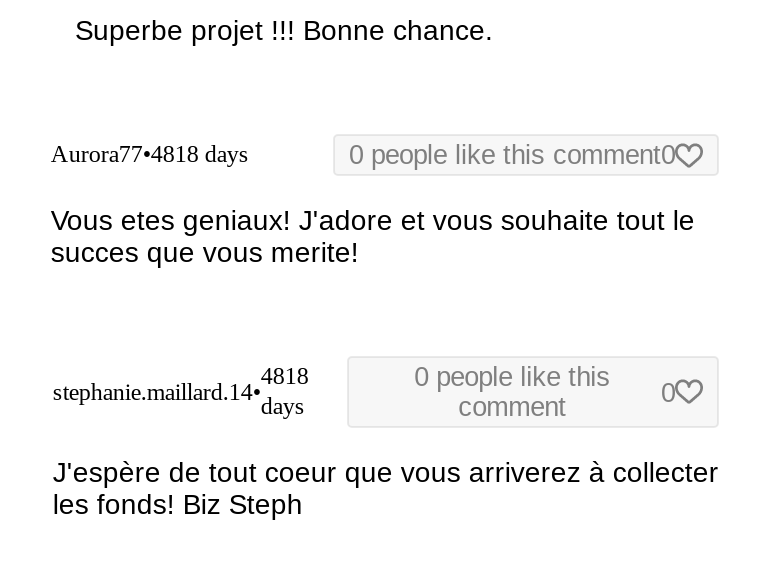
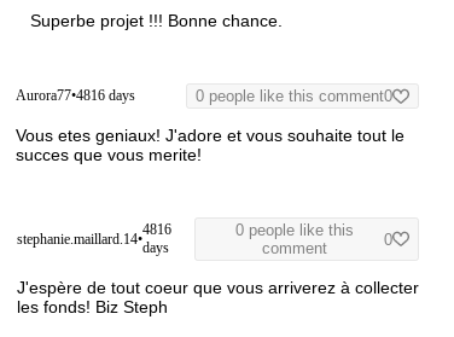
[51,140,249,168] Aurora77•4818 days -> [15,87,135,104] Aurora77•4816 days
[261,362,309,390] 4818 -> [142,221,171,238] 4816

